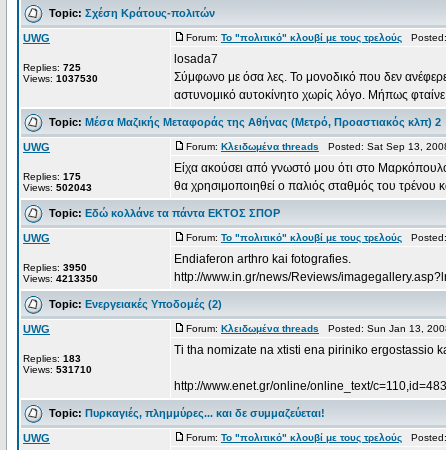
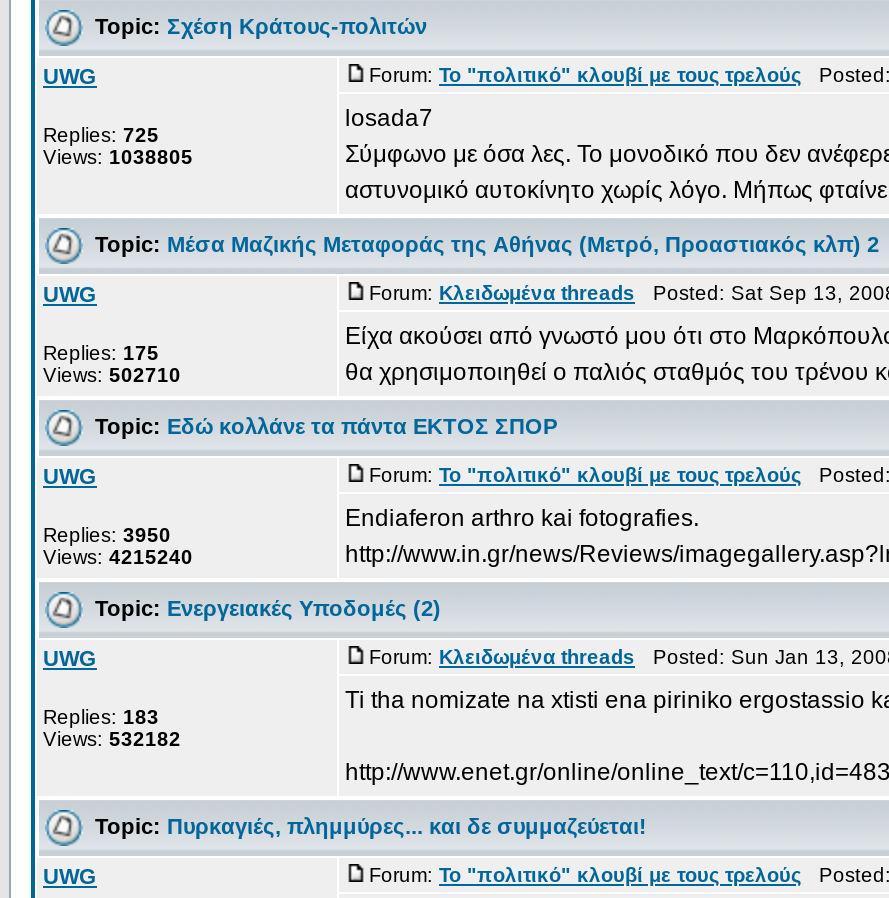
[23,73,98,84] Views: 1037530 -> [43,146,193,168] Views: 1038805
[23,182,92,193] Views: 502043 -> [43,364,181,386] Views: 502710
[23,273,98,284] Views: 4213350 -> [43,546,193,568] Views: 4215240
[23,364,92,375] Views: 531710 -> [43,728,181,750] Views: 532182

